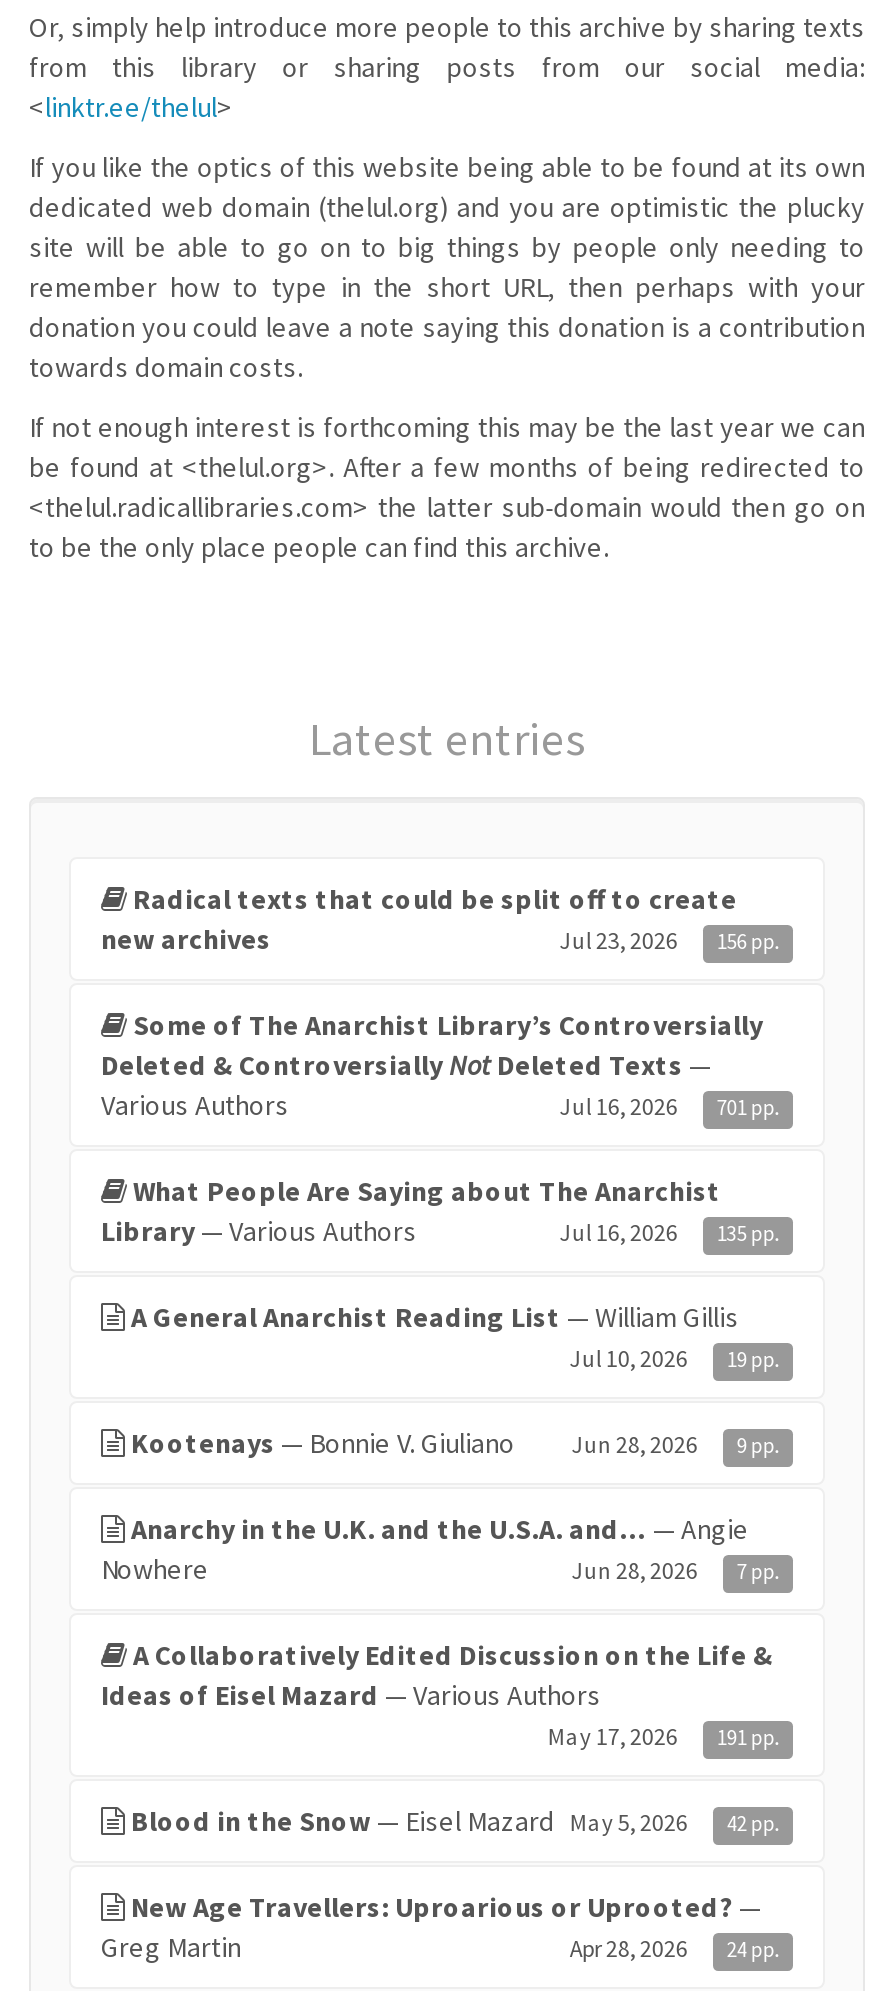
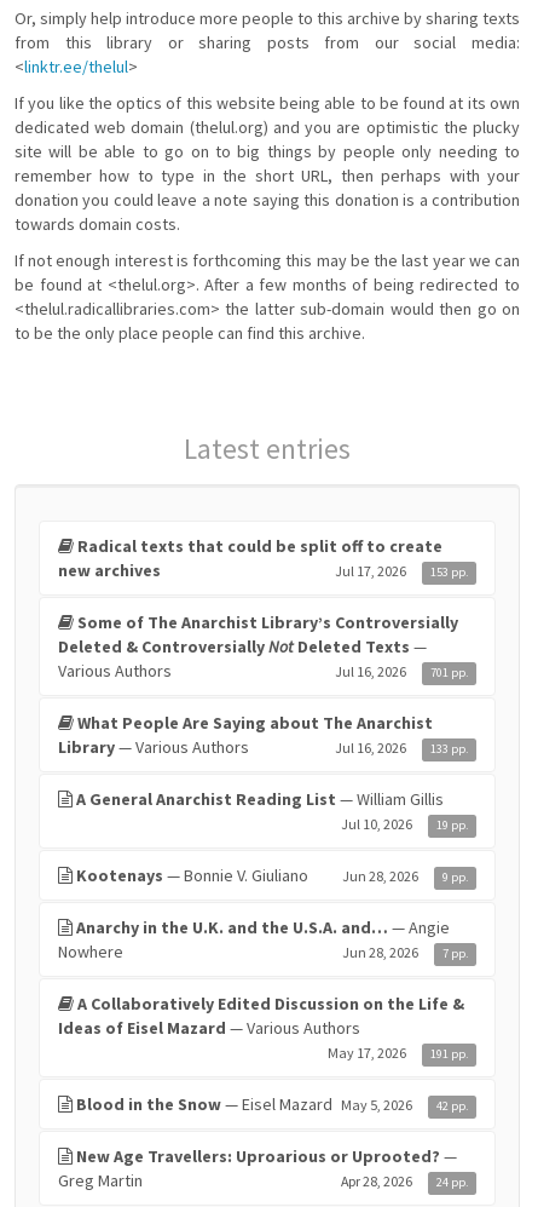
[560,926,678,956] Jul 23, 2026 -> [335,562,407,580] Jul 17, 2026
[716,930,780,956] 156 pp. -> [430,565,469,580] 153 pp.
[560,1218,780,1248] Jul 16, 2026 135 pp. -> [335,739,469,757] Jul 16, 2026 133 pp.

